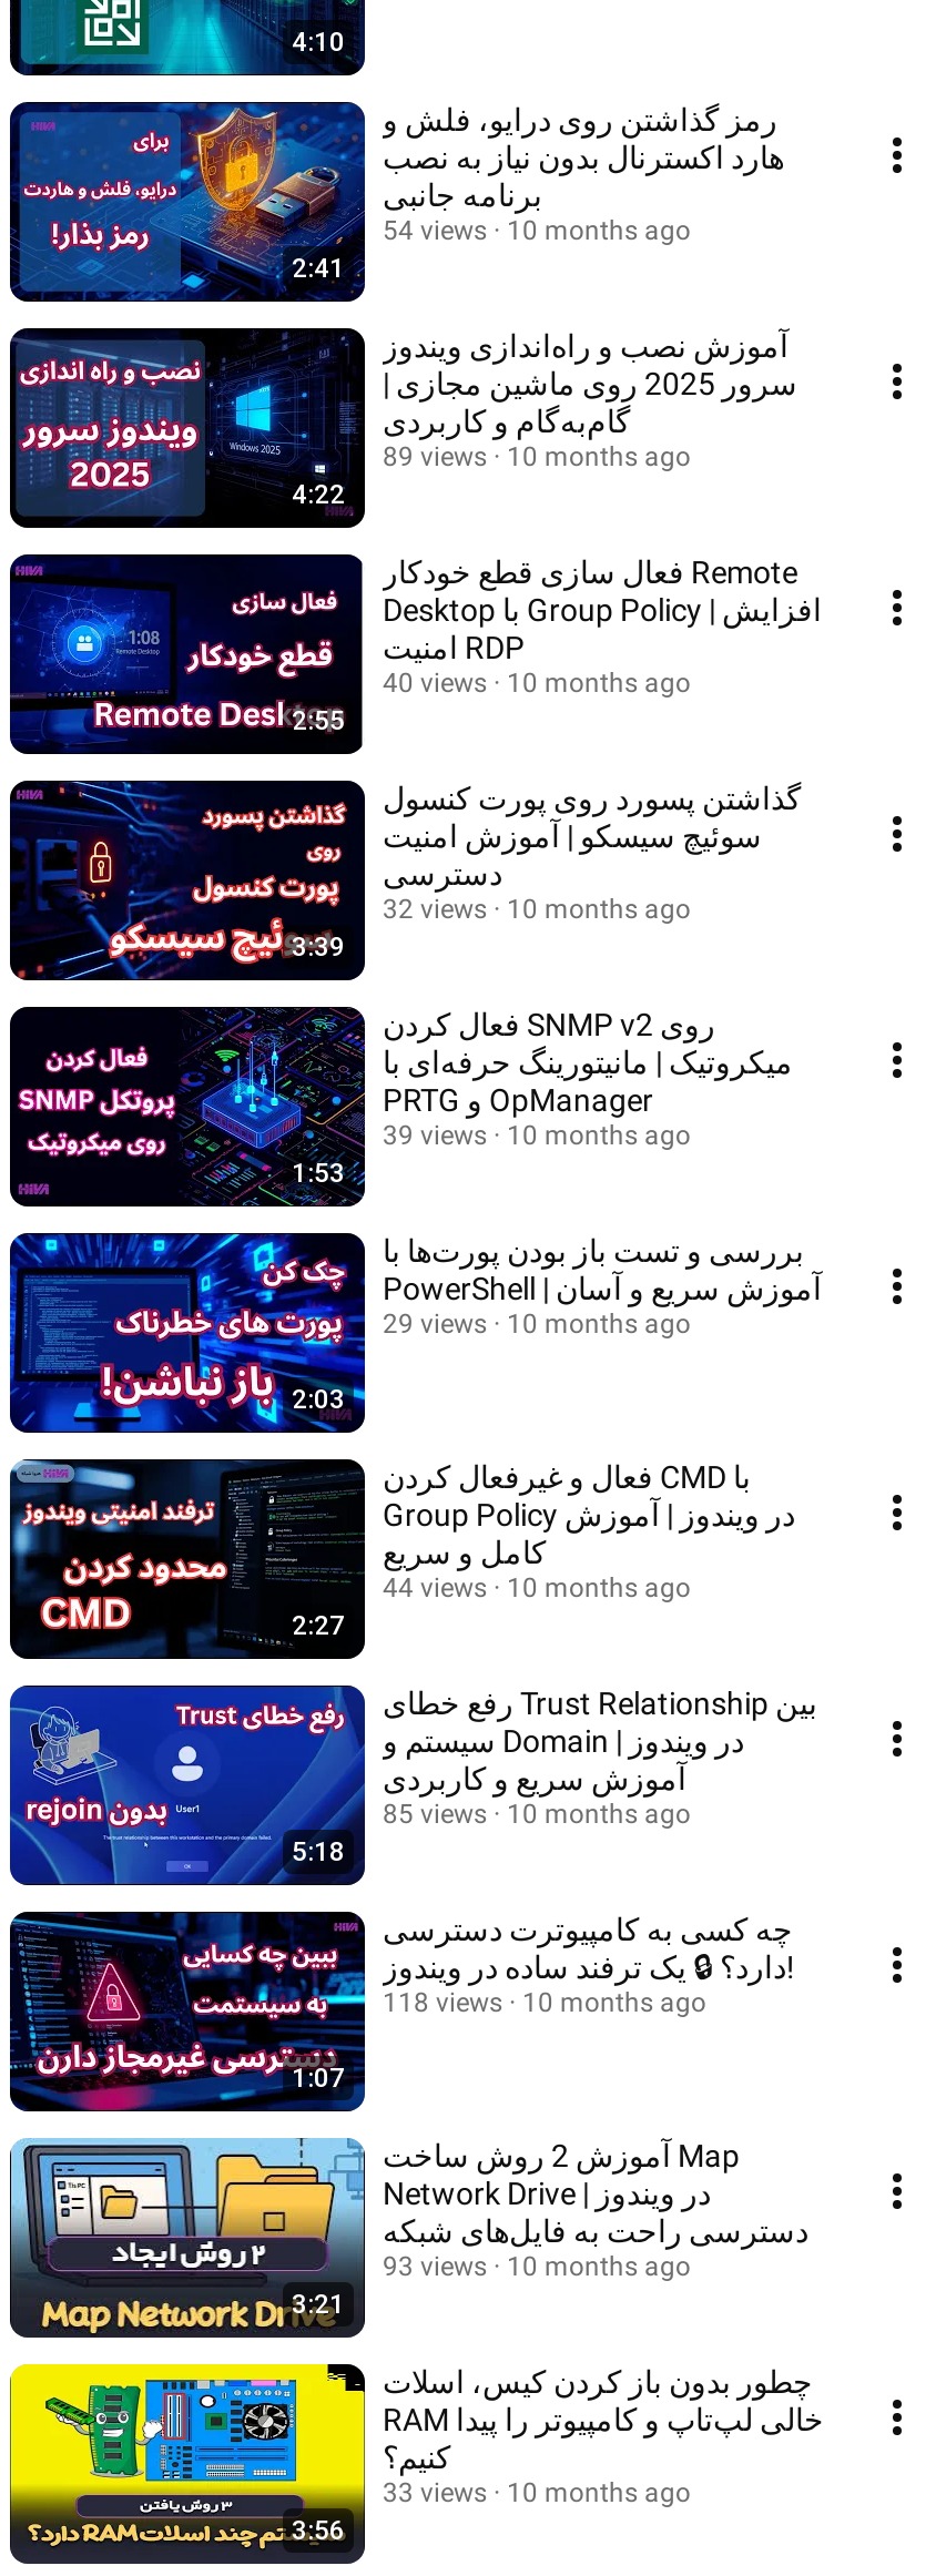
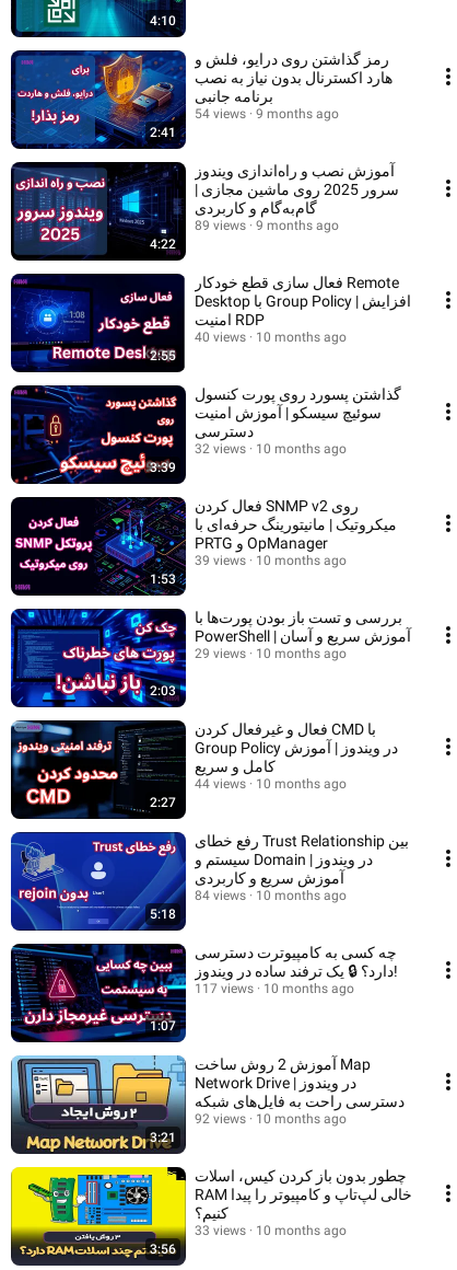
[383,215,691,246] 54 views 10 months ago -> [195,106,339,122] 54 views 9 months ago
[383,441,691,472] 89 views 10 months ago -> [195,218,339,233] 89 views 9 months ago
[383,1799,691,1830] 85 views 10 months ago -> [195,888,347,903] 84 views 10 months ago
[383,1987,706,2018] 118 views 10 months ago -> [195,981,354,996] 117 views 10 months ago
[383,2251,691,2282] 93 views 10 months ago -> [195,1111,347,1127] 92 views 10 months ago

